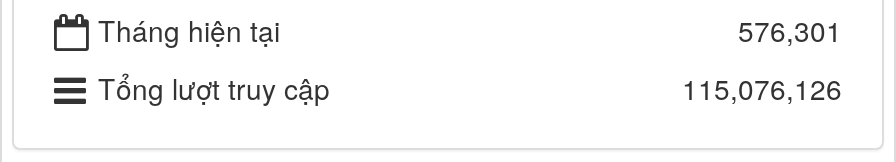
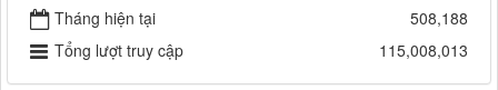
[738,10,842,50] 576,301 -> [410,7,468,29] 508,188
[682,68,842,108] 115,076,126 -> [379,39,468,61] 115,008,013

